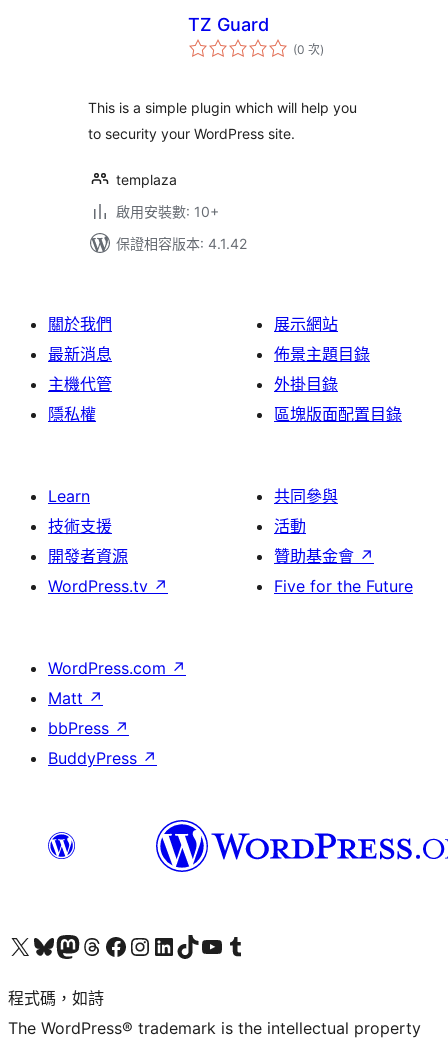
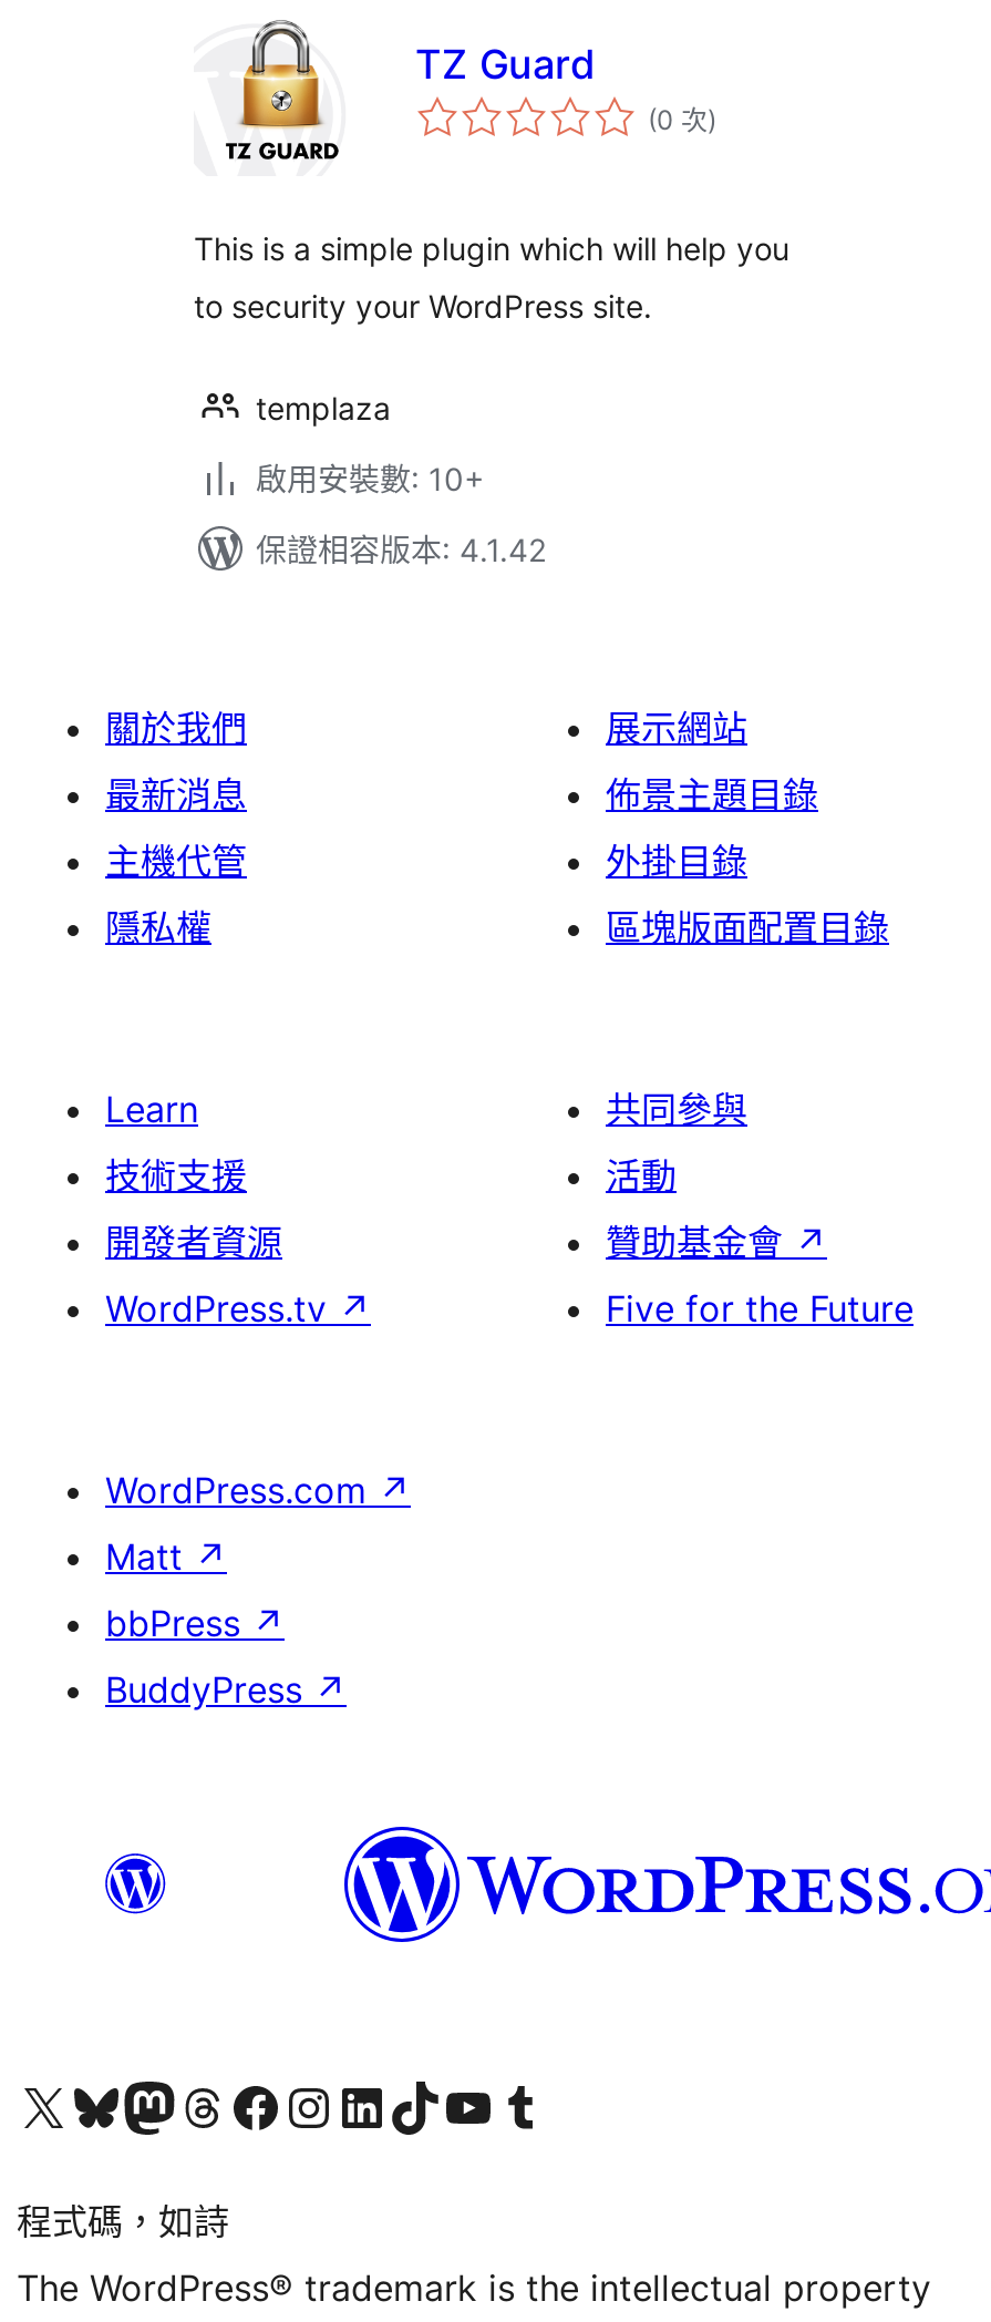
none -> [225,19,342,163] [image]

